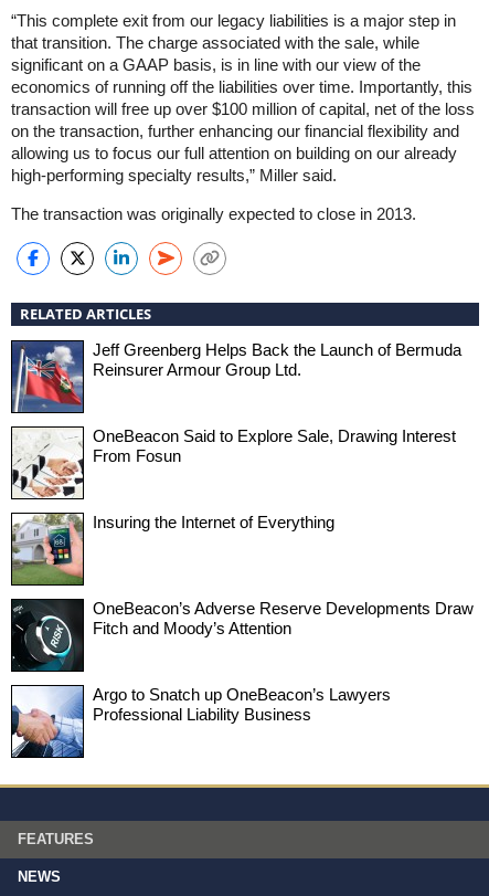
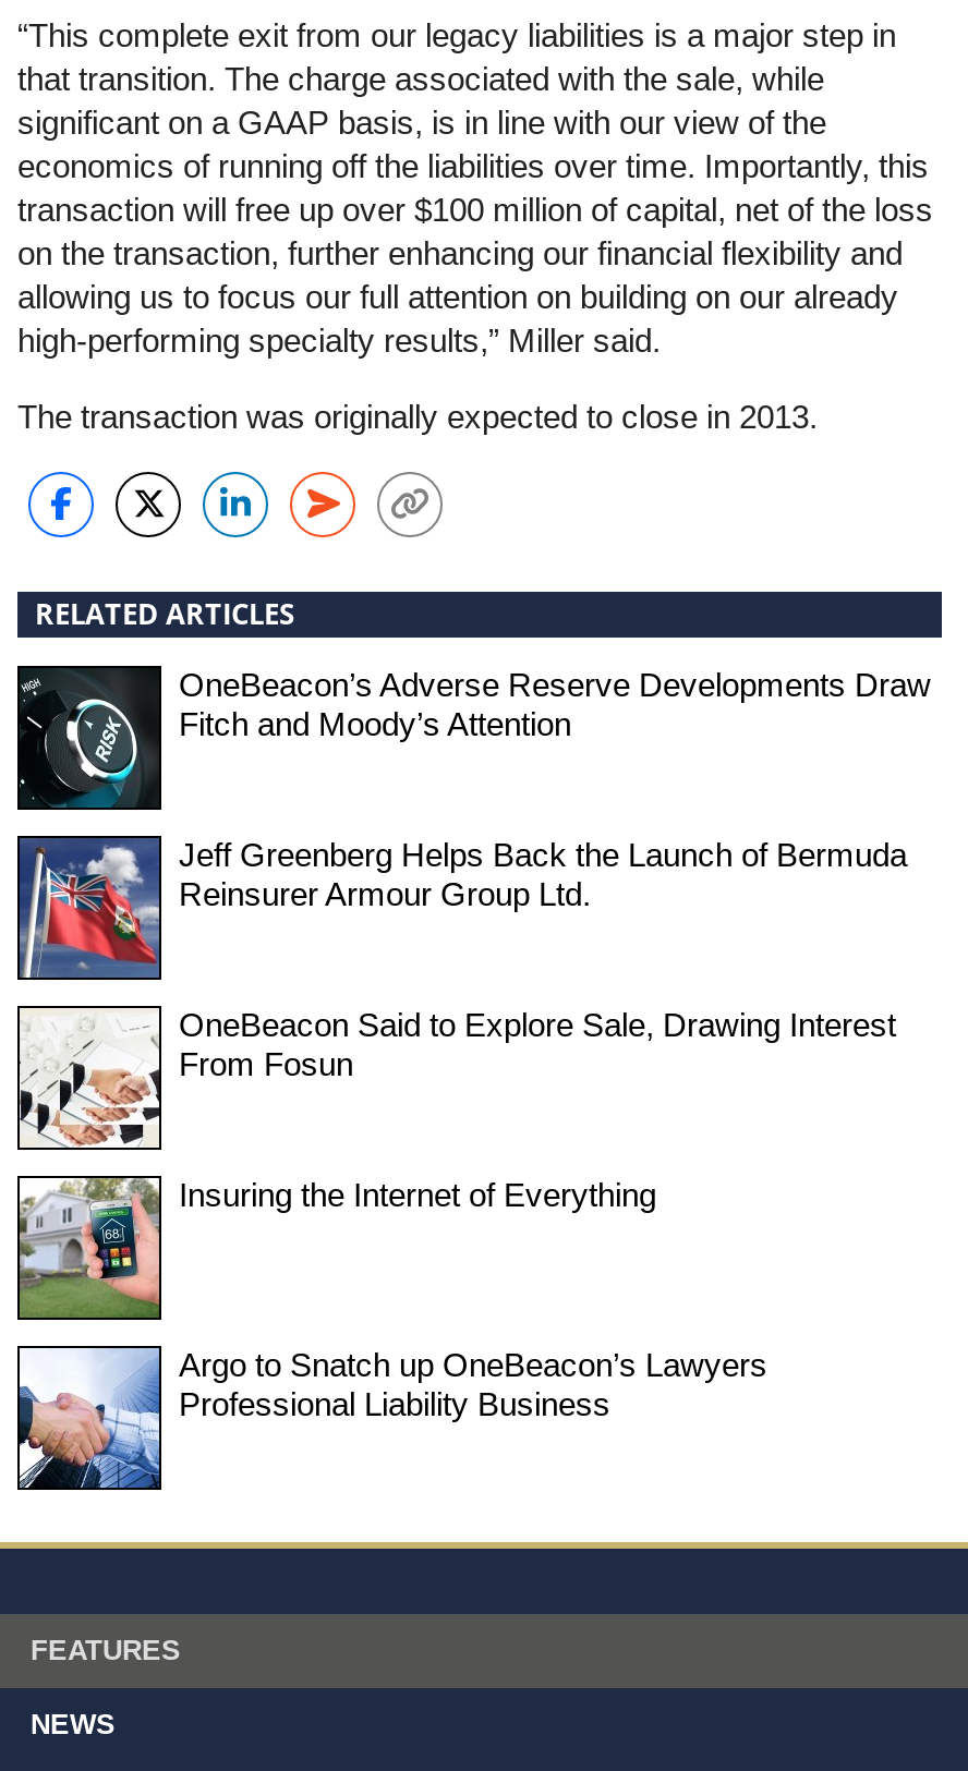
moved [11,340,461,531] -> [17,835,907,1213]: [image] | Jeff Greenberg Helps Back the Launch of Bermuda | Reinsurer Armour Group Ltd. | OneBeacon Said to Explore Sale, Drawing Interest | From Fosun | Insuring the Internet of Everything
moved [10,512,85,584] -> [15,1174,164,1318]: [image]
moved [11,599,474,672] -> [17,665,931,810]: [image] | OneBeacon’s Adverse Reserve Developments Draw | Fitch and Moody’s Attention

